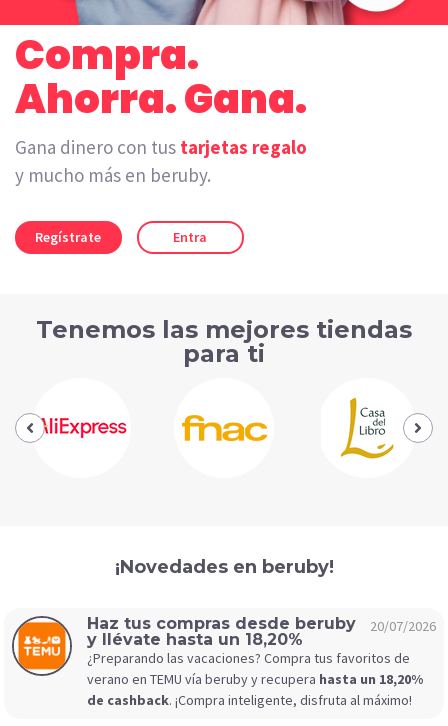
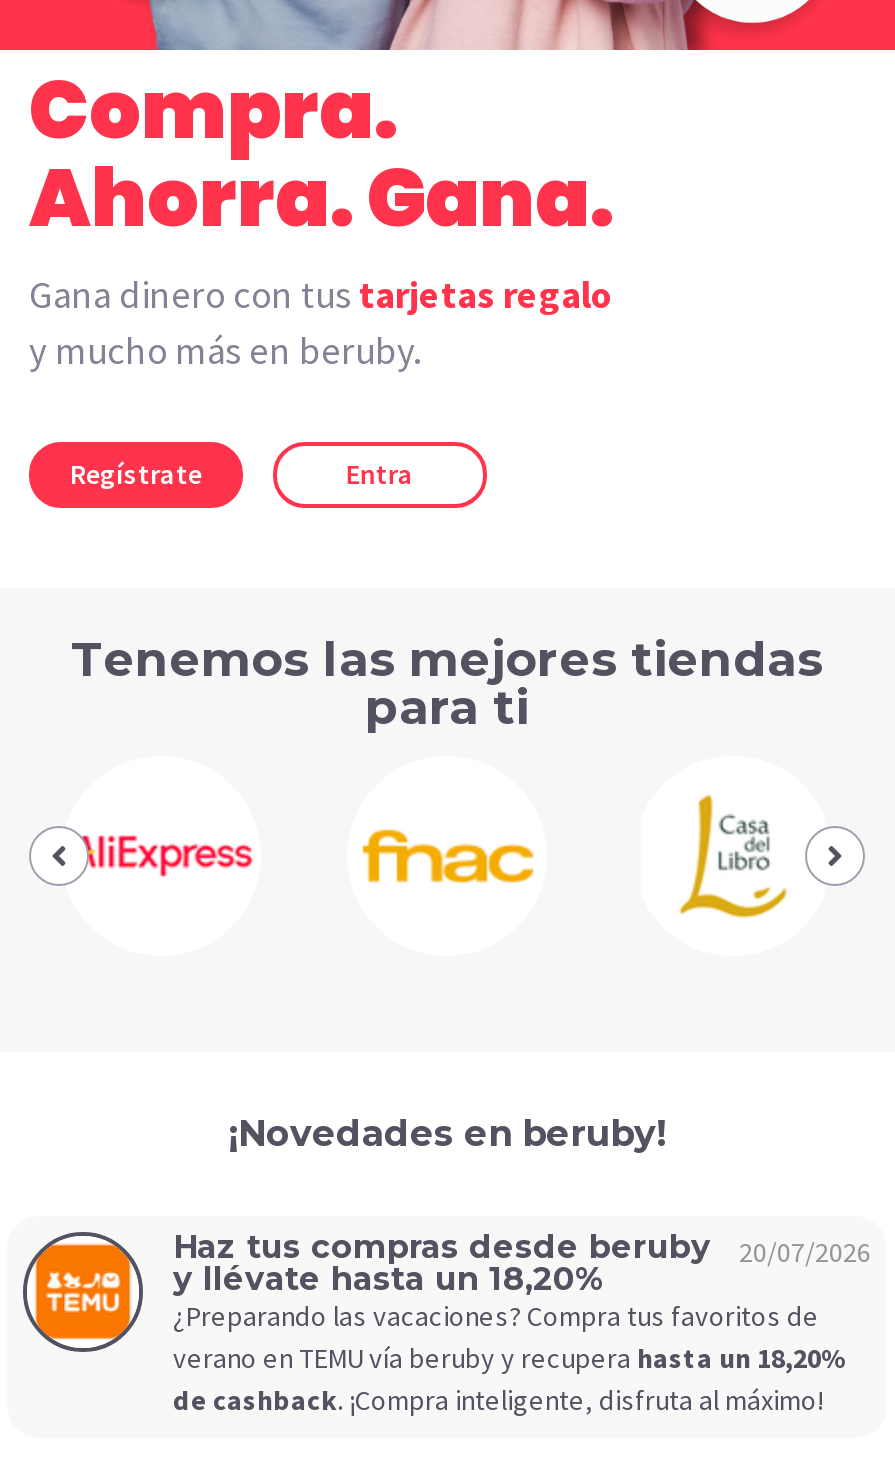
[15,135,307,159] Gana dinero con tus tarjetas regalo -> [29,270,359,318] Gana dinero con tus

